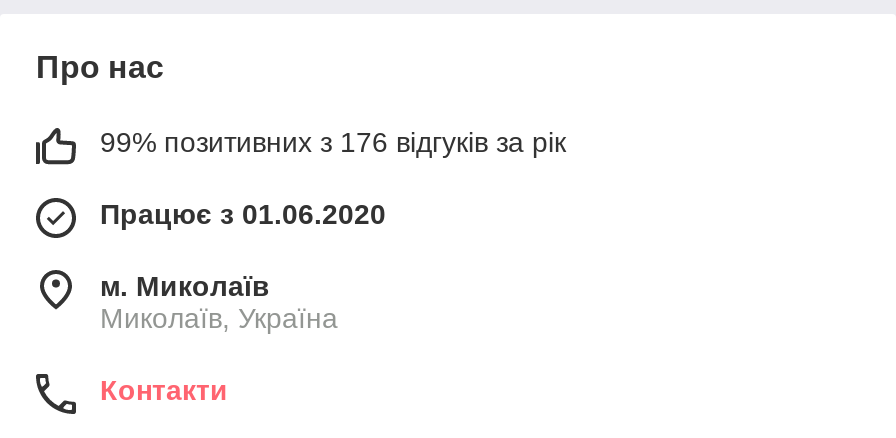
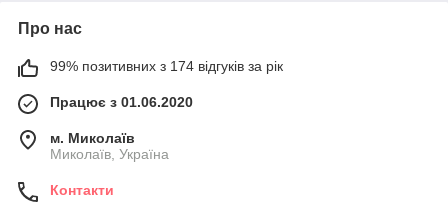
[100,127,566,159] 99% позитивних з 176 відгуків за рік -> [50,58,283,74] 99% позитивних з 174 відгуків за рік

